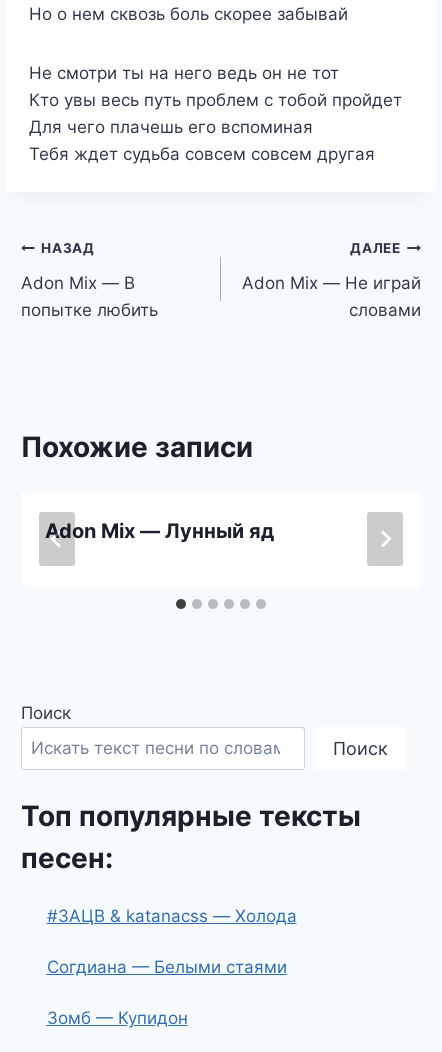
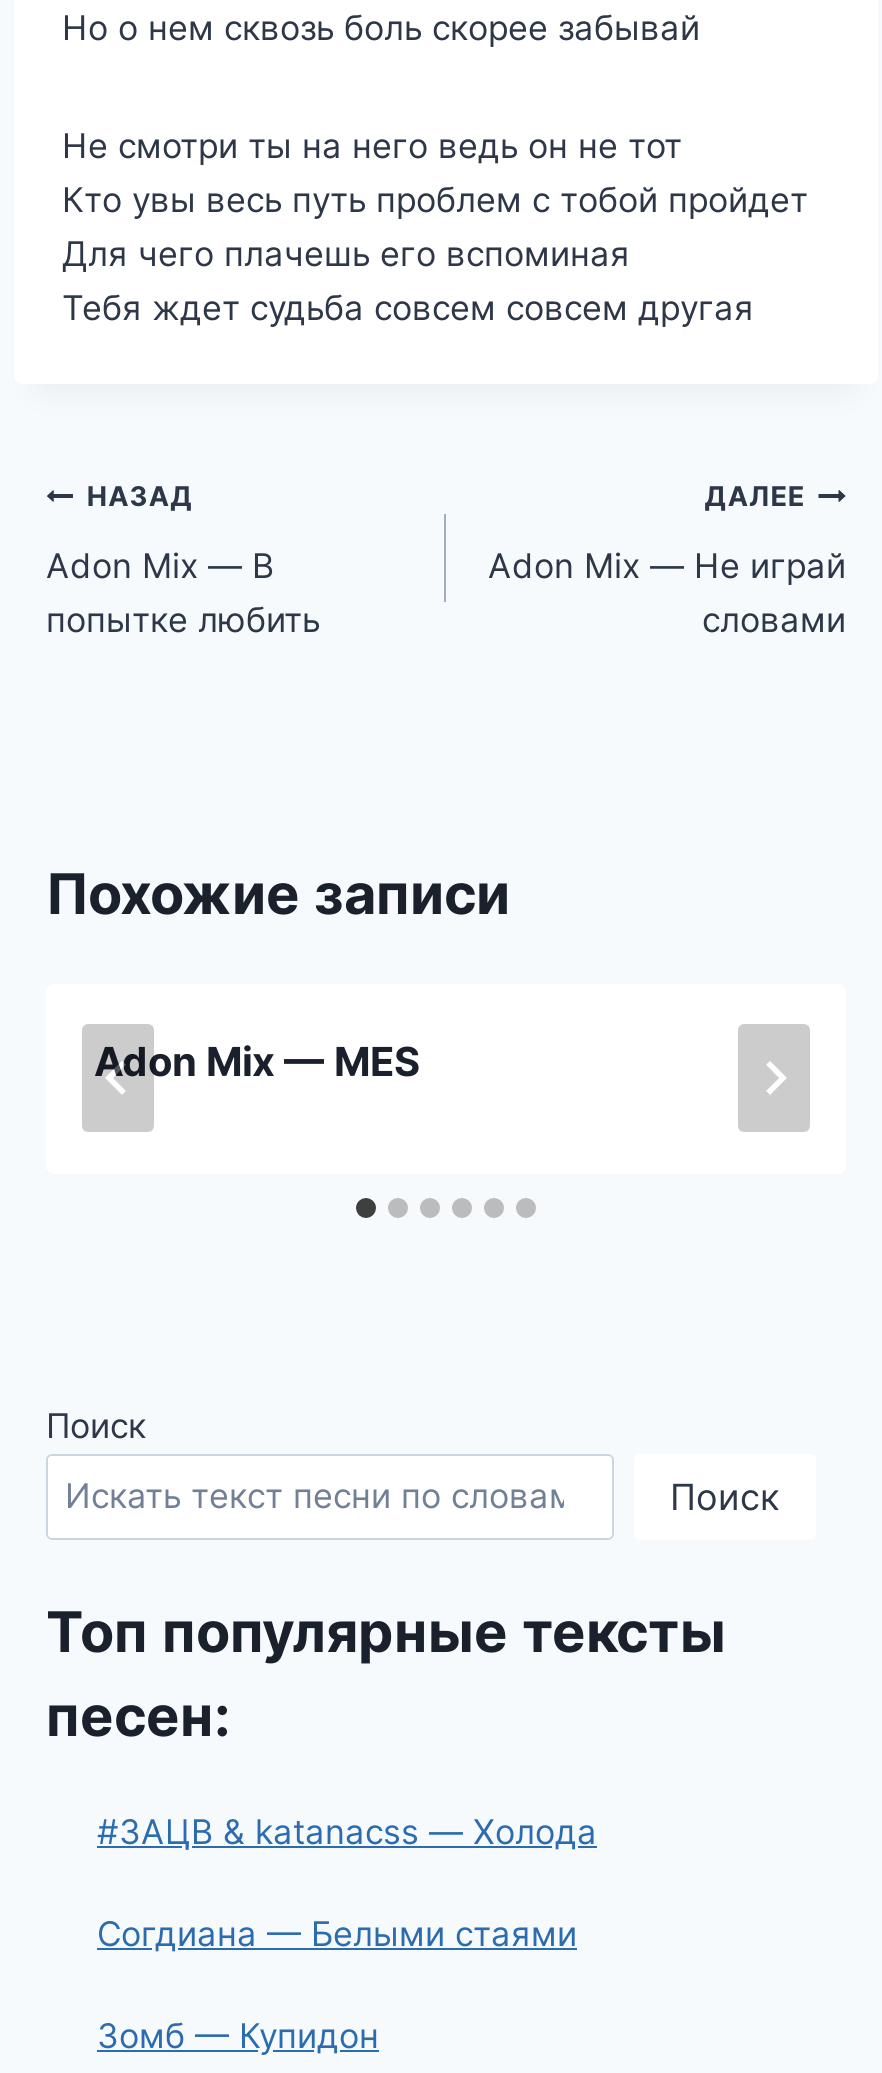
[45,519,274,543] Adon Mix — Лунный яд -> [94,1038,420,1086] Adon Mix — MES

